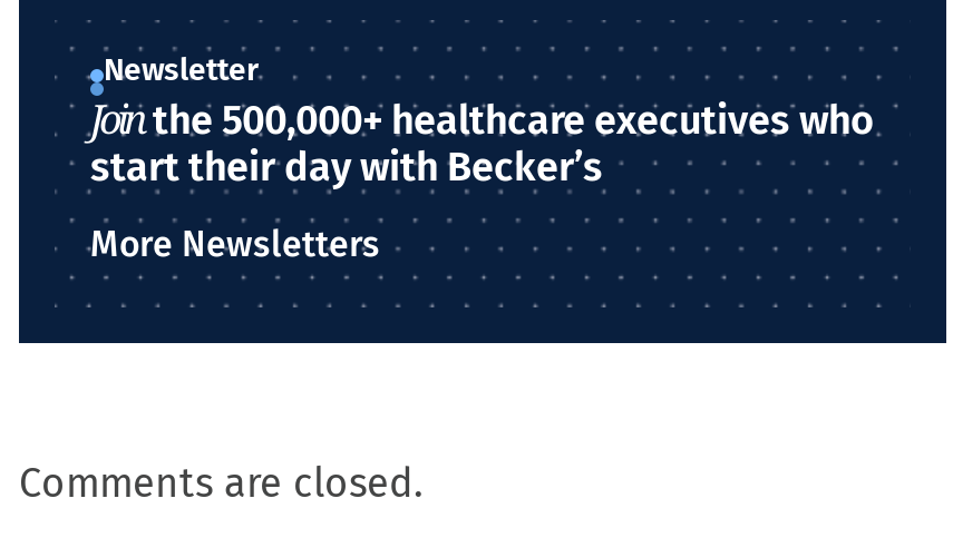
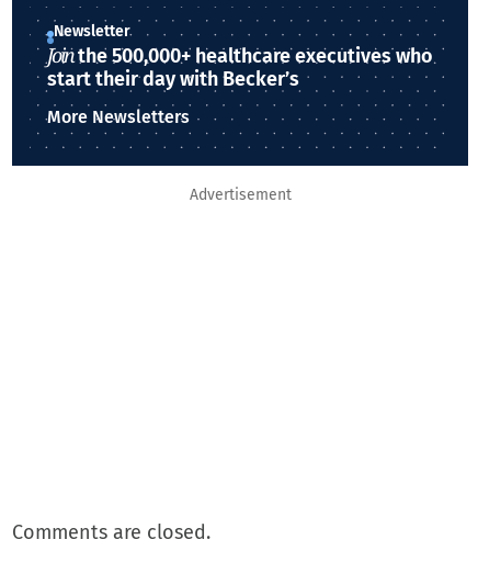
none -> [189,186,291,204] Advertisement

